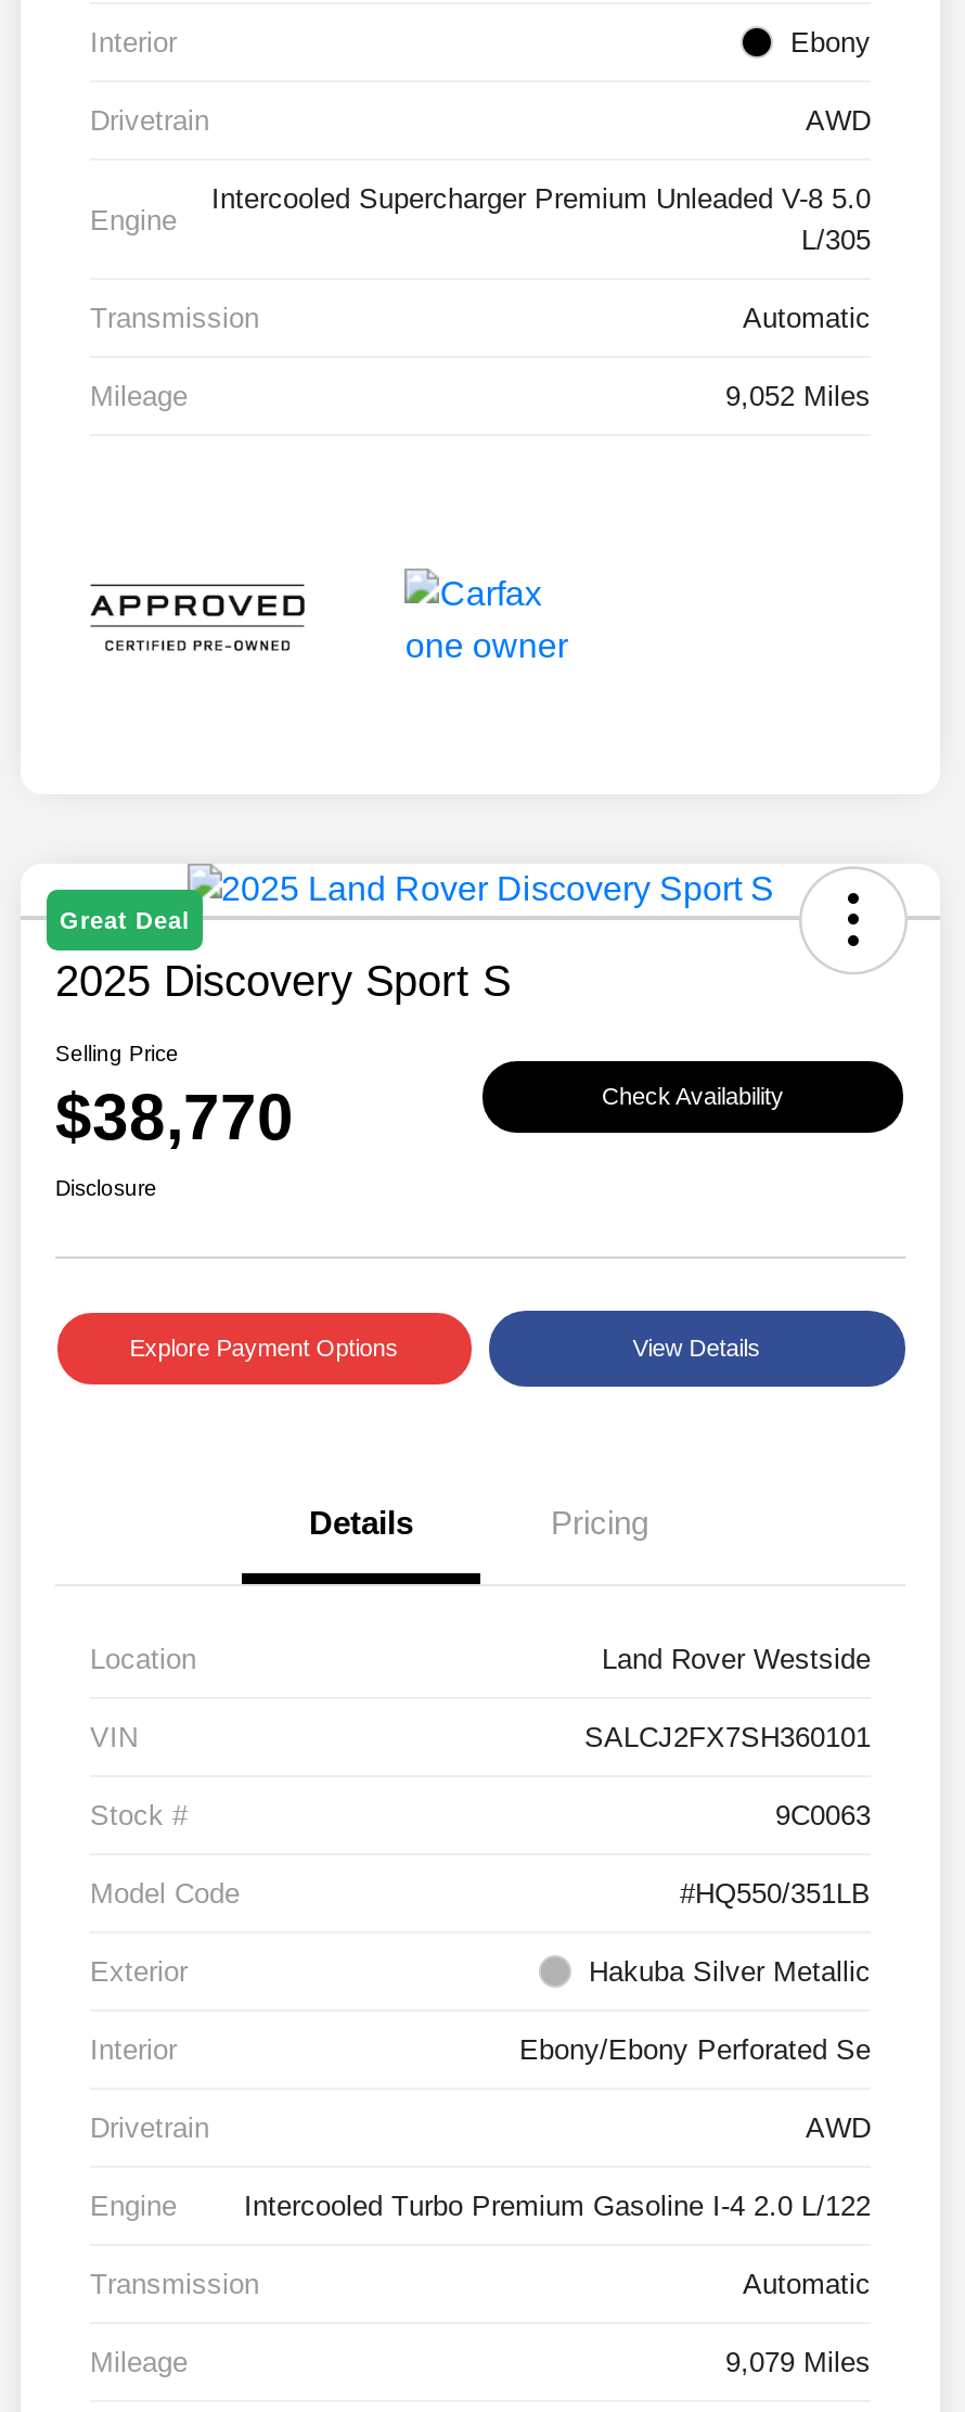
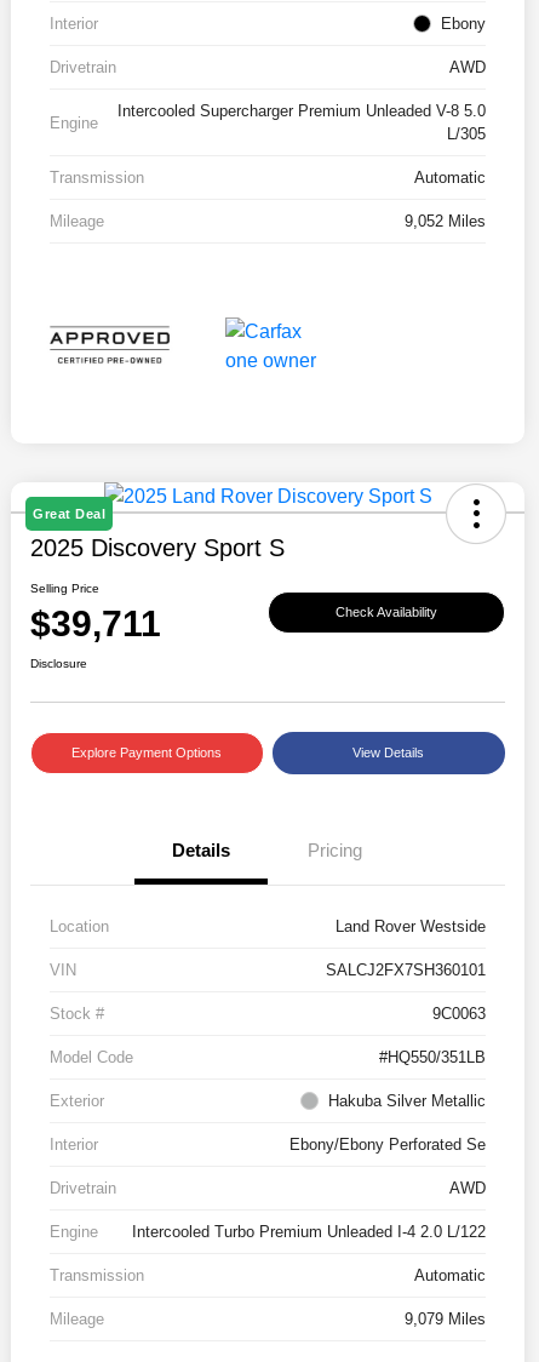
[55,1081,294,1153] $38,770 -> [30,604,161,644] $39,711
[244,2190,871,2223] Intercooled Turbo Premium Gasoline I-4 2.0 L/122 -> [132,1223,486,1241] Intercooled Turbo Premium Unleaded I-4 2.0 L/122

